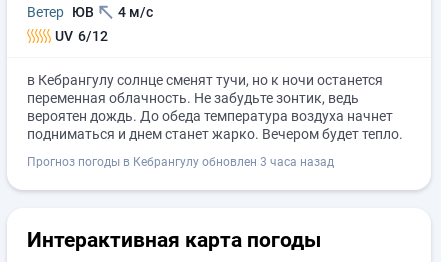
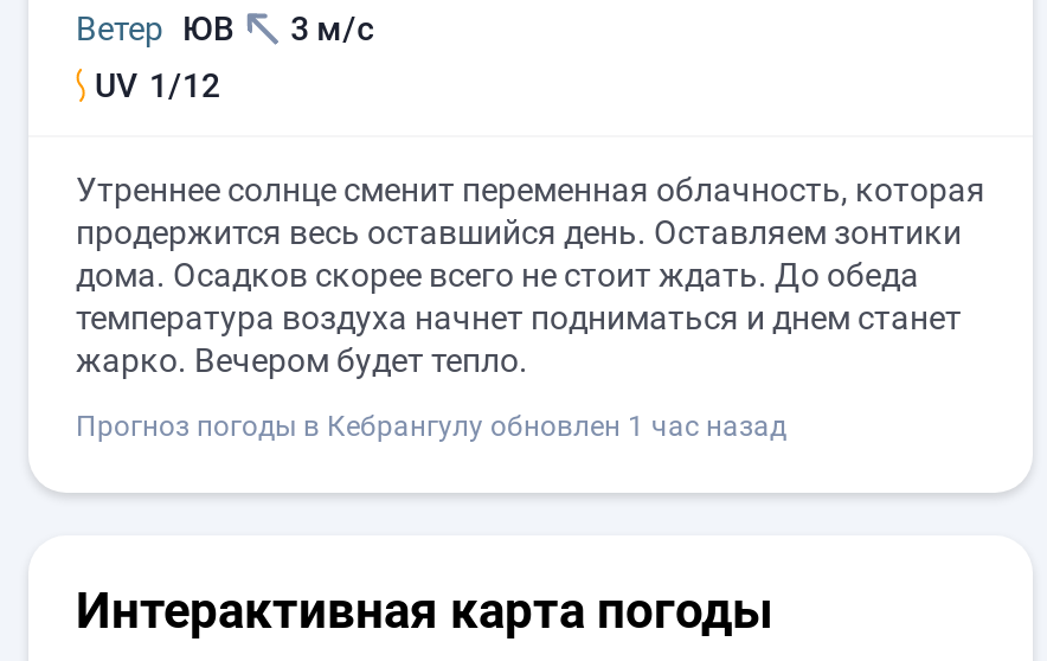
[27,4,153,20] Ветер ЮВ 4 м/с -> [76,9,373,47] Ветер ЮВ 3 м/с
[55,28,108,44] UV 6/12 -> [95,66,220,104] UV 1/12
[27,72,403,142] в Кебрангулу солнце сменят тучи, но к ночи останется | переменная облачность. Не забудьте зонтик, ведь | вероятен дождь. До обеда температура воздуха начнет | подниматься и днем станет жарко. Вечером будет тепло. -> [76,171,985,379] Утреннее солнце сменит переменная облачность, которая | продержится весь оставшийся день. Оставляем зонтики | дома. Осадков скорее всего не стоит ждать. До обеда | температура воздуха начнет подниматься и днем станет | жарко. Вечером будет тепло.
[27,155,334,169] Прогноз погоды в Кебрангулу обновлен 3 часа назад -> [76,410,786,443] Прогноз погоды в Кебрангулу обновлен 1 час назад

